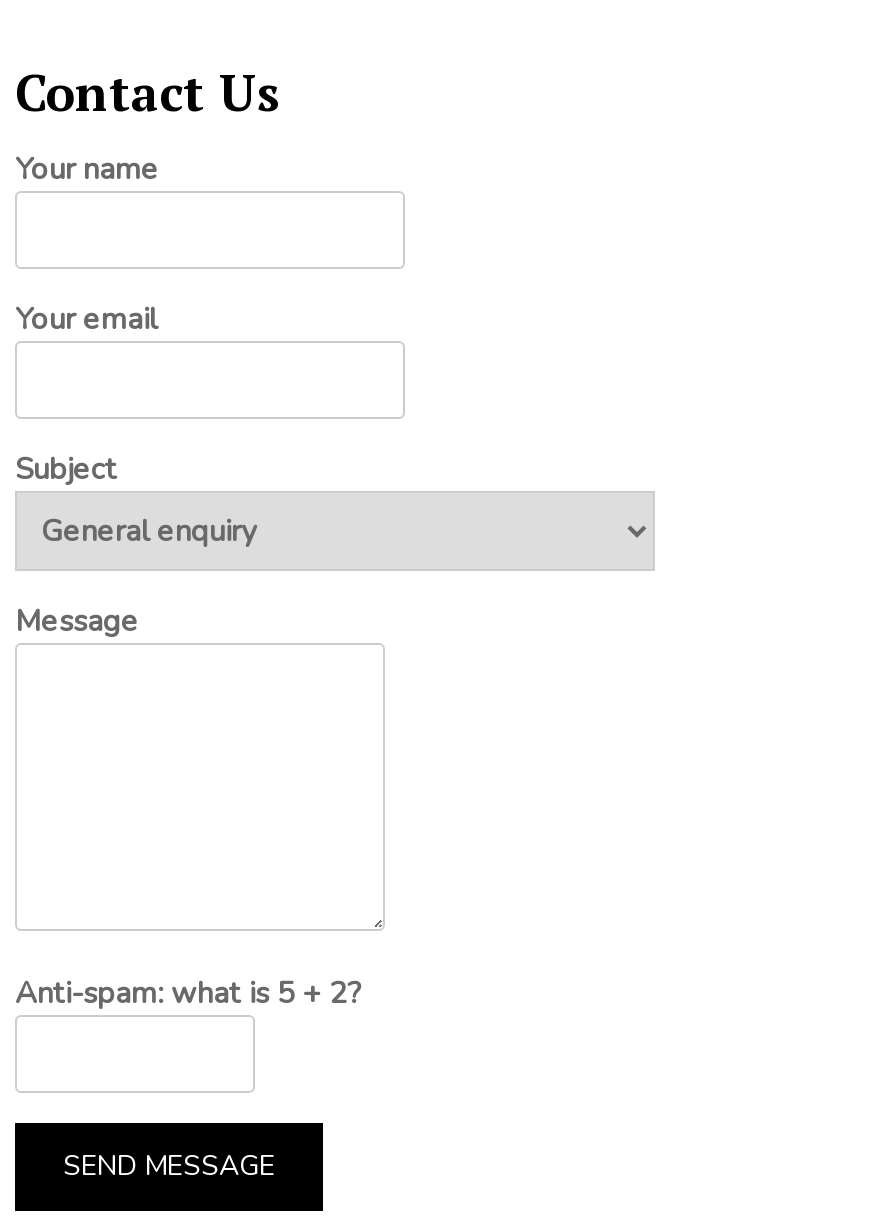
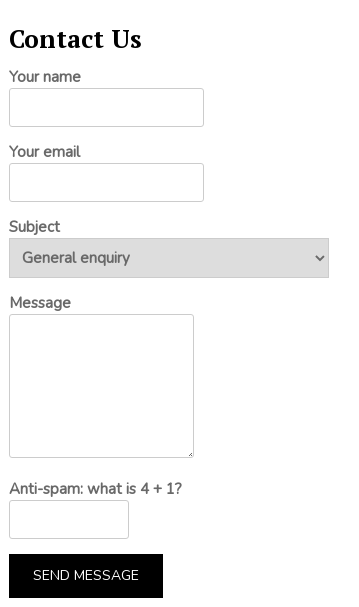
[15,972,361,1012] Anti-spam: what is 5 + 2? -> [9,478,182,498] Anti-spam: what is 4 + 1?

